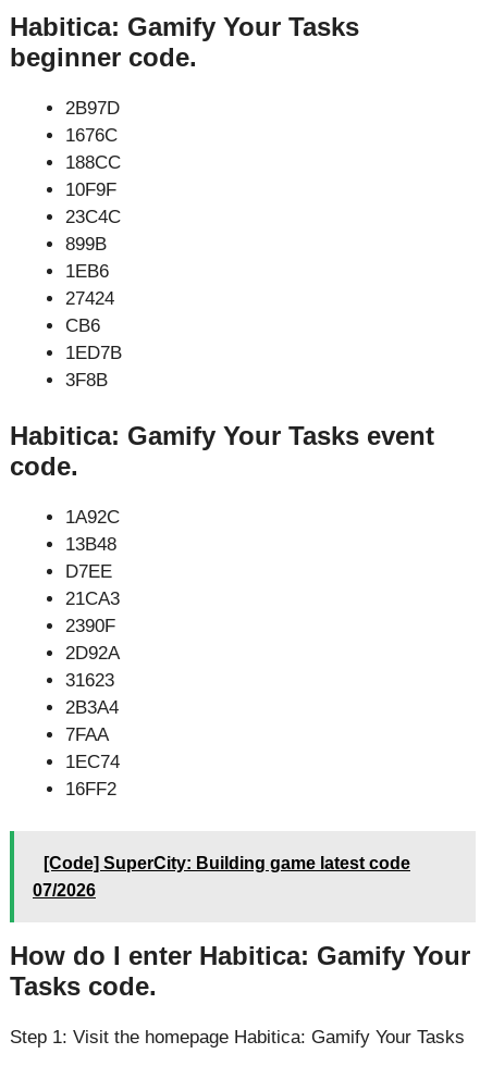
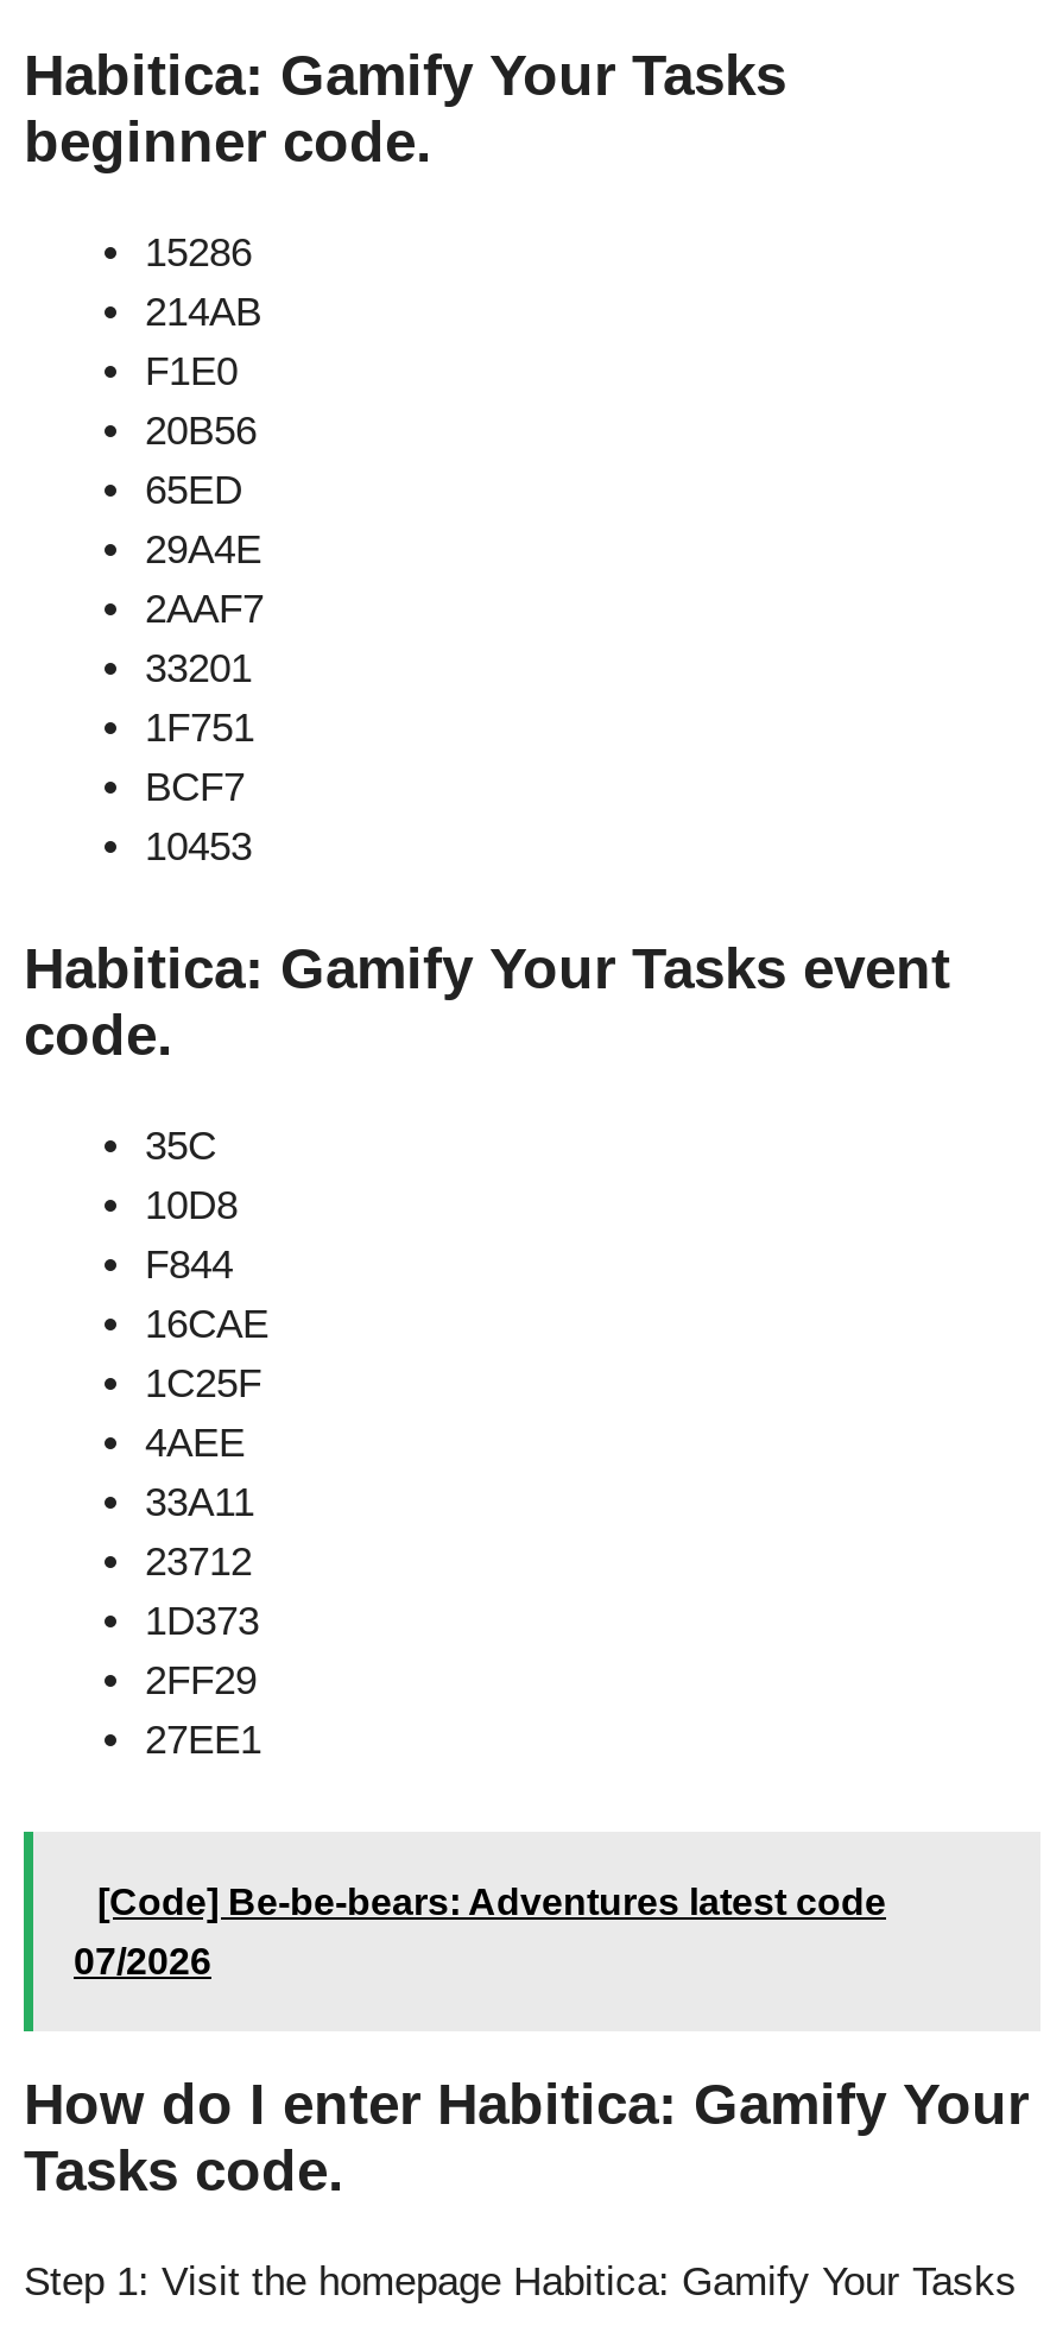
[65,97,122,390] 2B97D | 1676C | 188CC | 10F9F | 23C4C | 899B | 1EB6 | 27424 | CB6 | 1ED7B | 3F8B -> [145,229,264,868] 15286 | 214AB | F1E0 | 20B56 | 65ED | 29A4E | 2AAF7 | 33201 | 1F751 | BCF7 | 10453
[65,507,120,799] 1A92C | 13B48 | D7EE | 21CA3 | 2390F | 2D92A | 31623 | 2B3A4 | 7FAA | 1EC74 | 16FF2 -> [145,1124,268,1763] 35C | 10D8 | F844 | 16CAE | 1C25F | 4AEE | 33A11 | 23712 | 1D373 | 2FF29 | 27EE1
[44,853,410,872] [Code] SuperCity: Building game latest code -> [97,1880,886,1921] [Code] Be-be-bears: Adventures latest code

